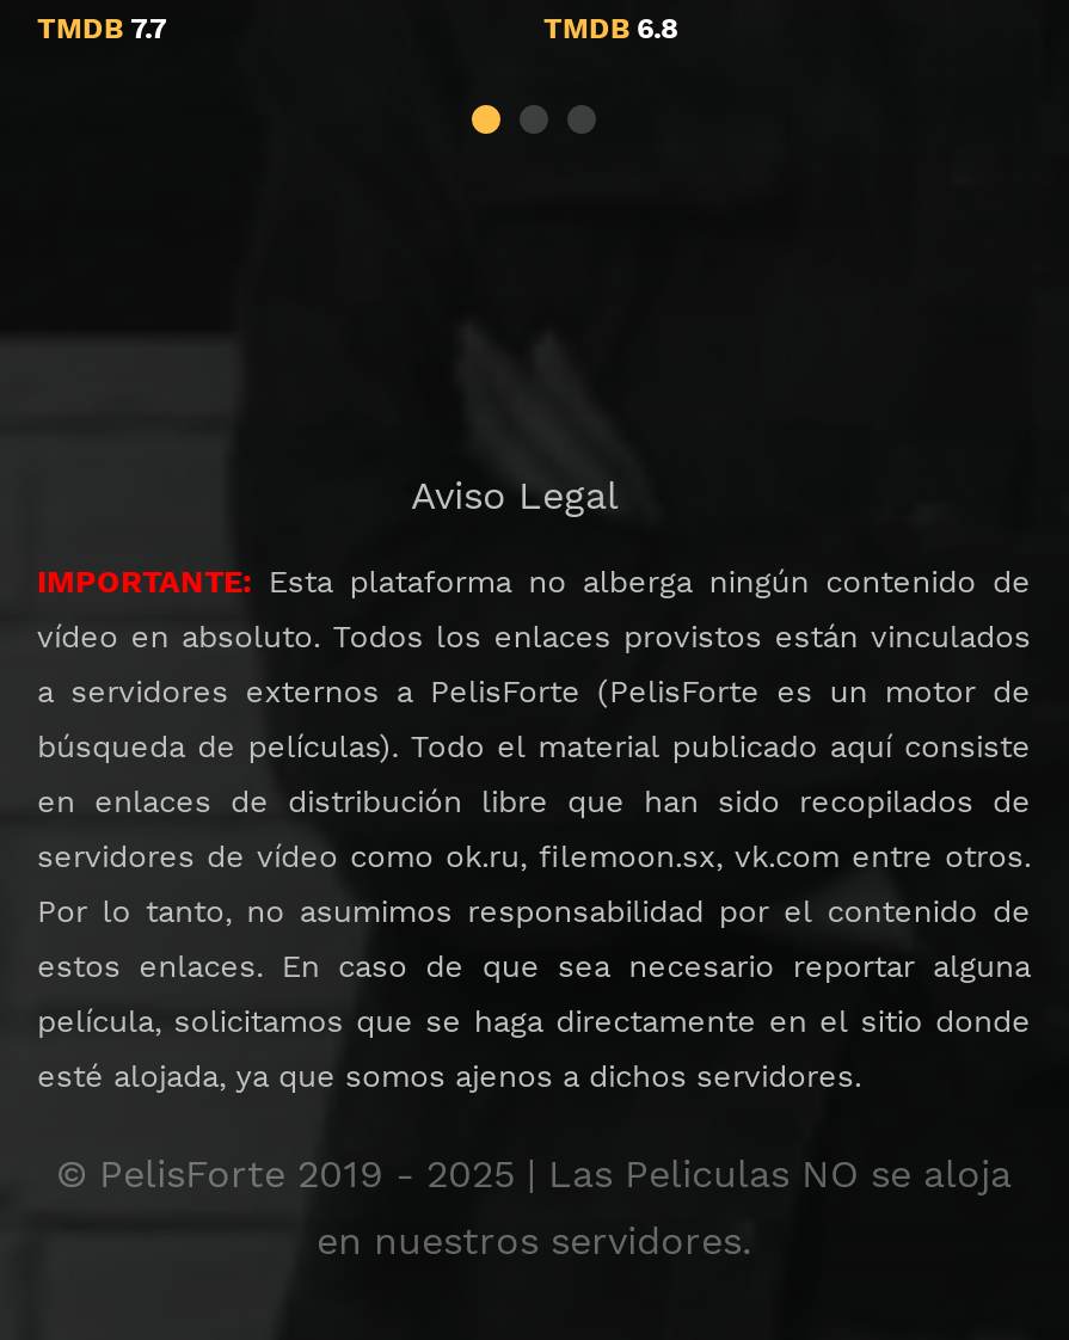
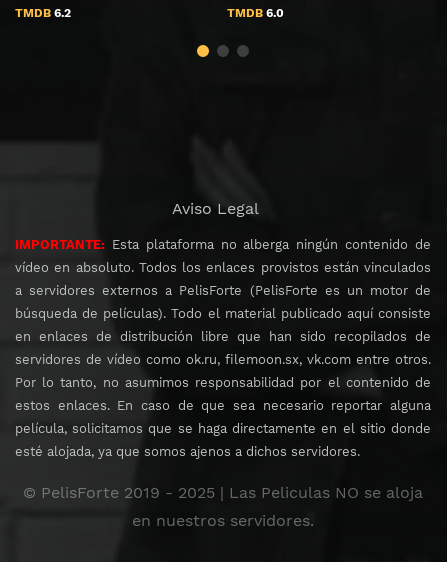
[37,11,166,45] TMDB 7.7 -> [15,6,71,20] TMDB 6.2
[543,11,680,45] TMDB 6.8 -> [227,6,284,20] TMDB 6.0

